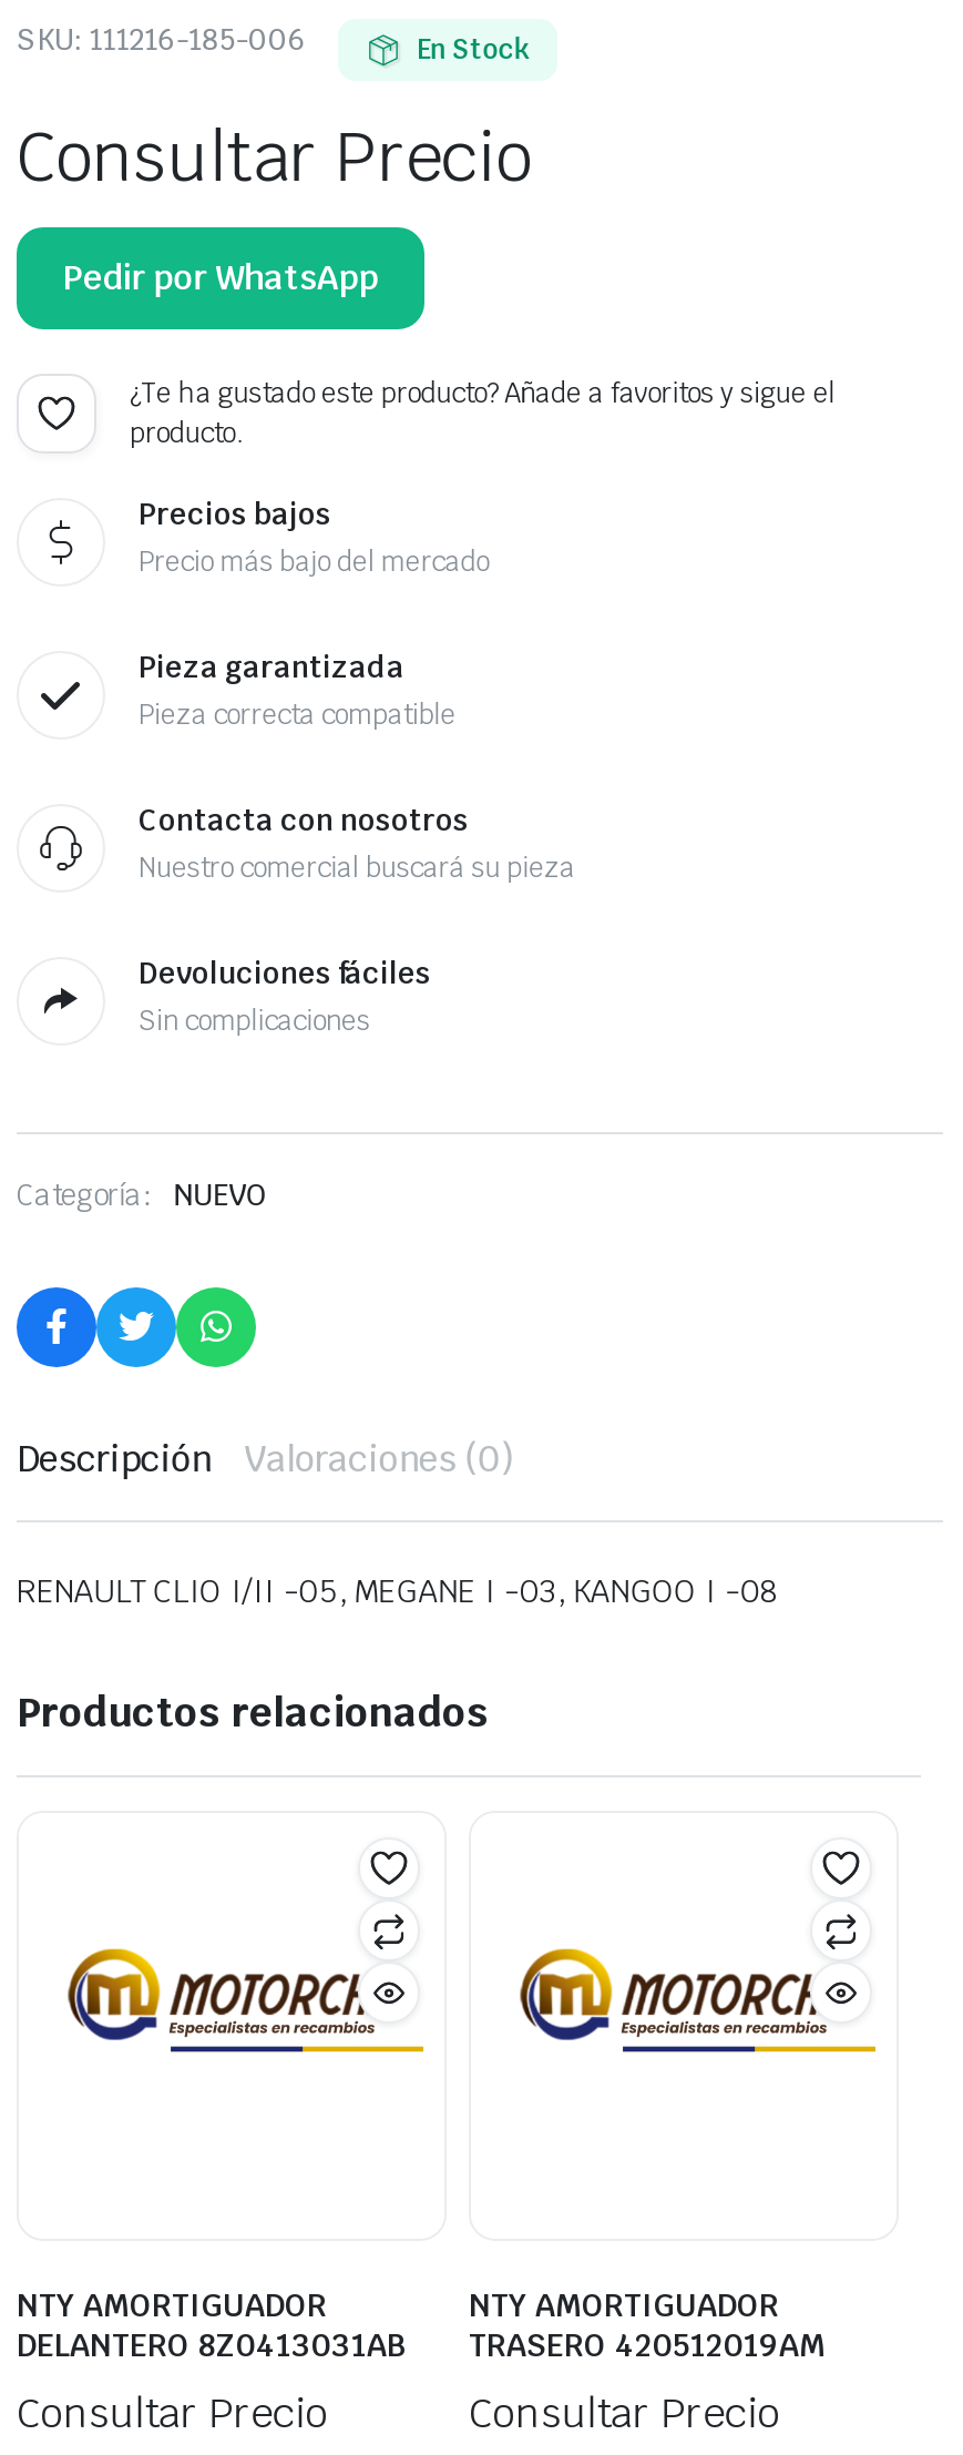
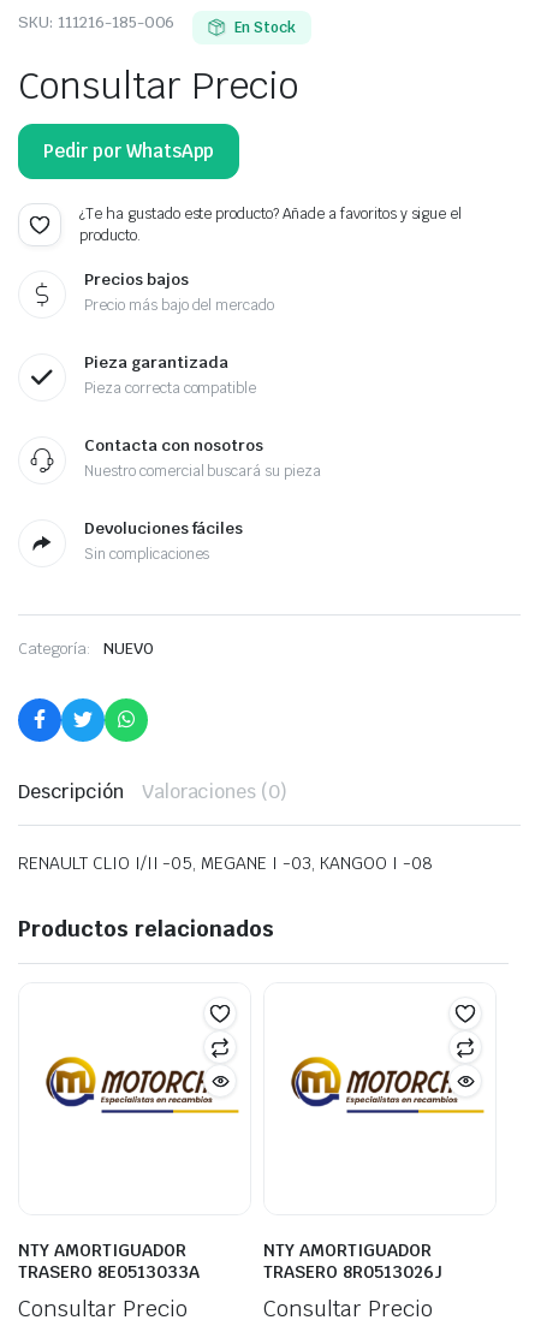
[17,2325,407,2365] DELANTERO 8Z0413031AB -> [18,1261,200,1283] TRASERO 8E0513033A
[469,2325,826,2365] TRASERO 420512019AM -> [263,1261,442,1283] TRASERO 8R0513026J

